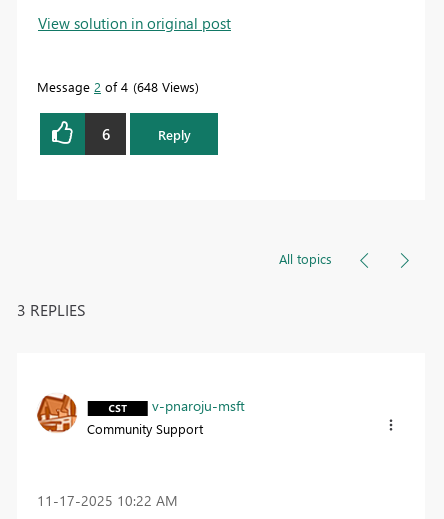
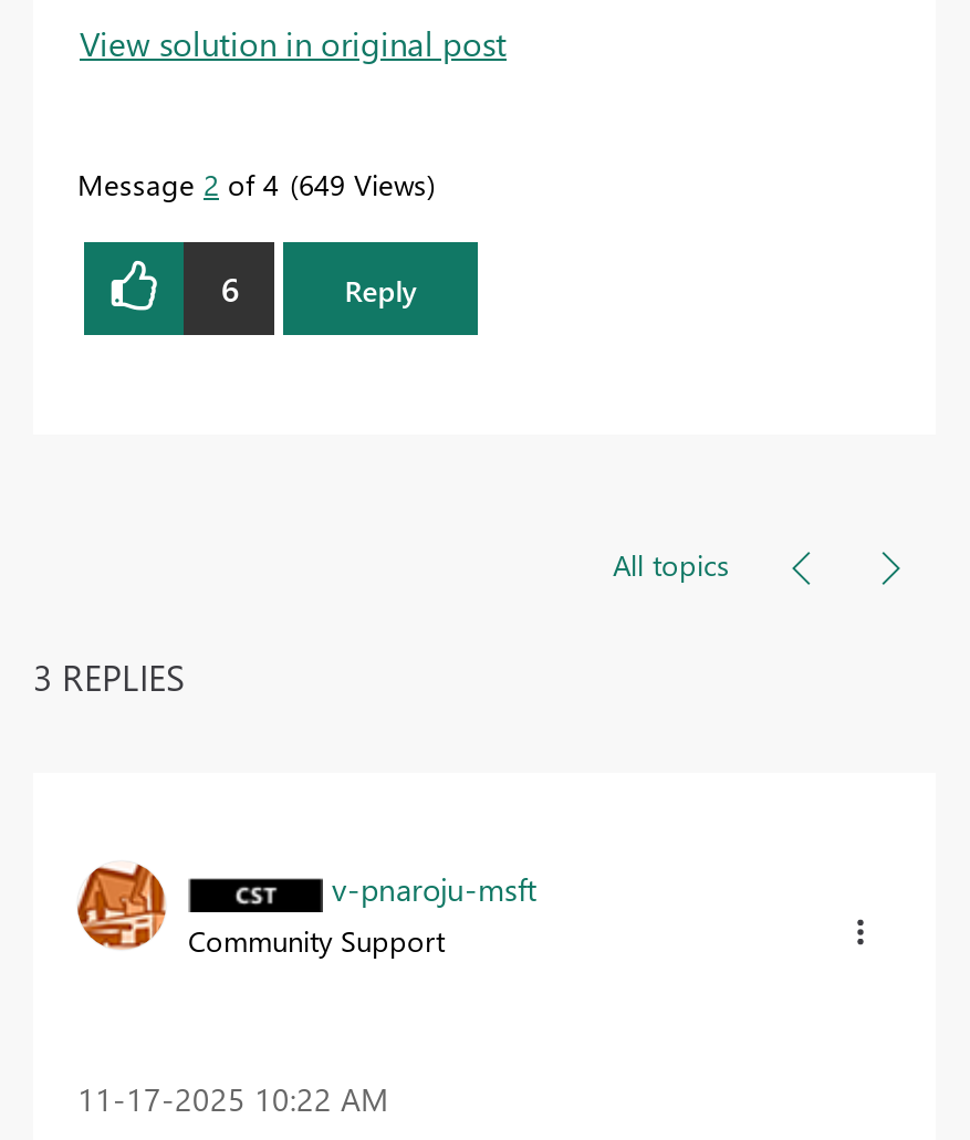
[37,78,195,95] Message 2 of 4 648 Views -> [77,165,427,203] Message 2 of 4 649 Views

